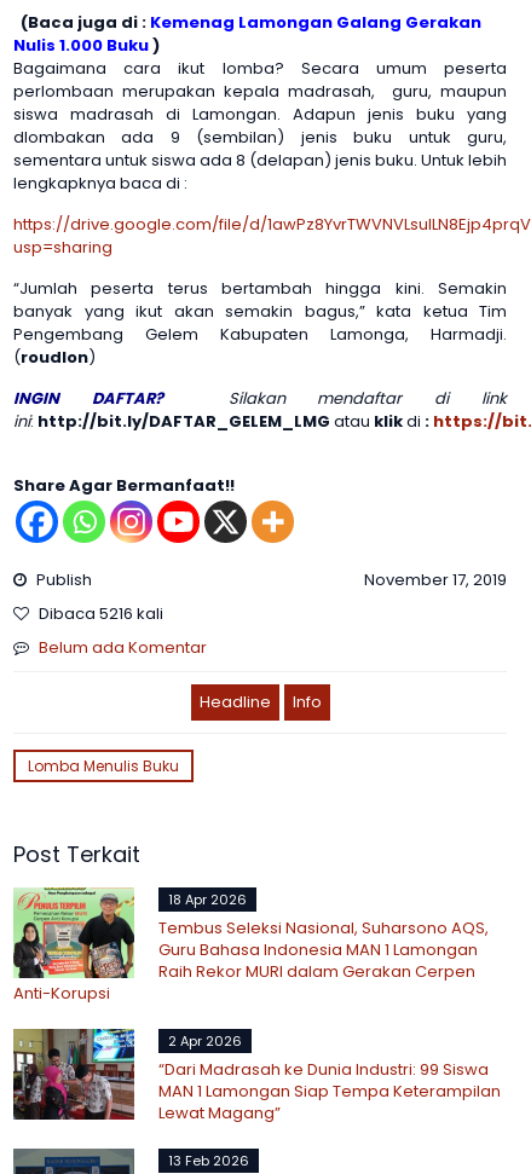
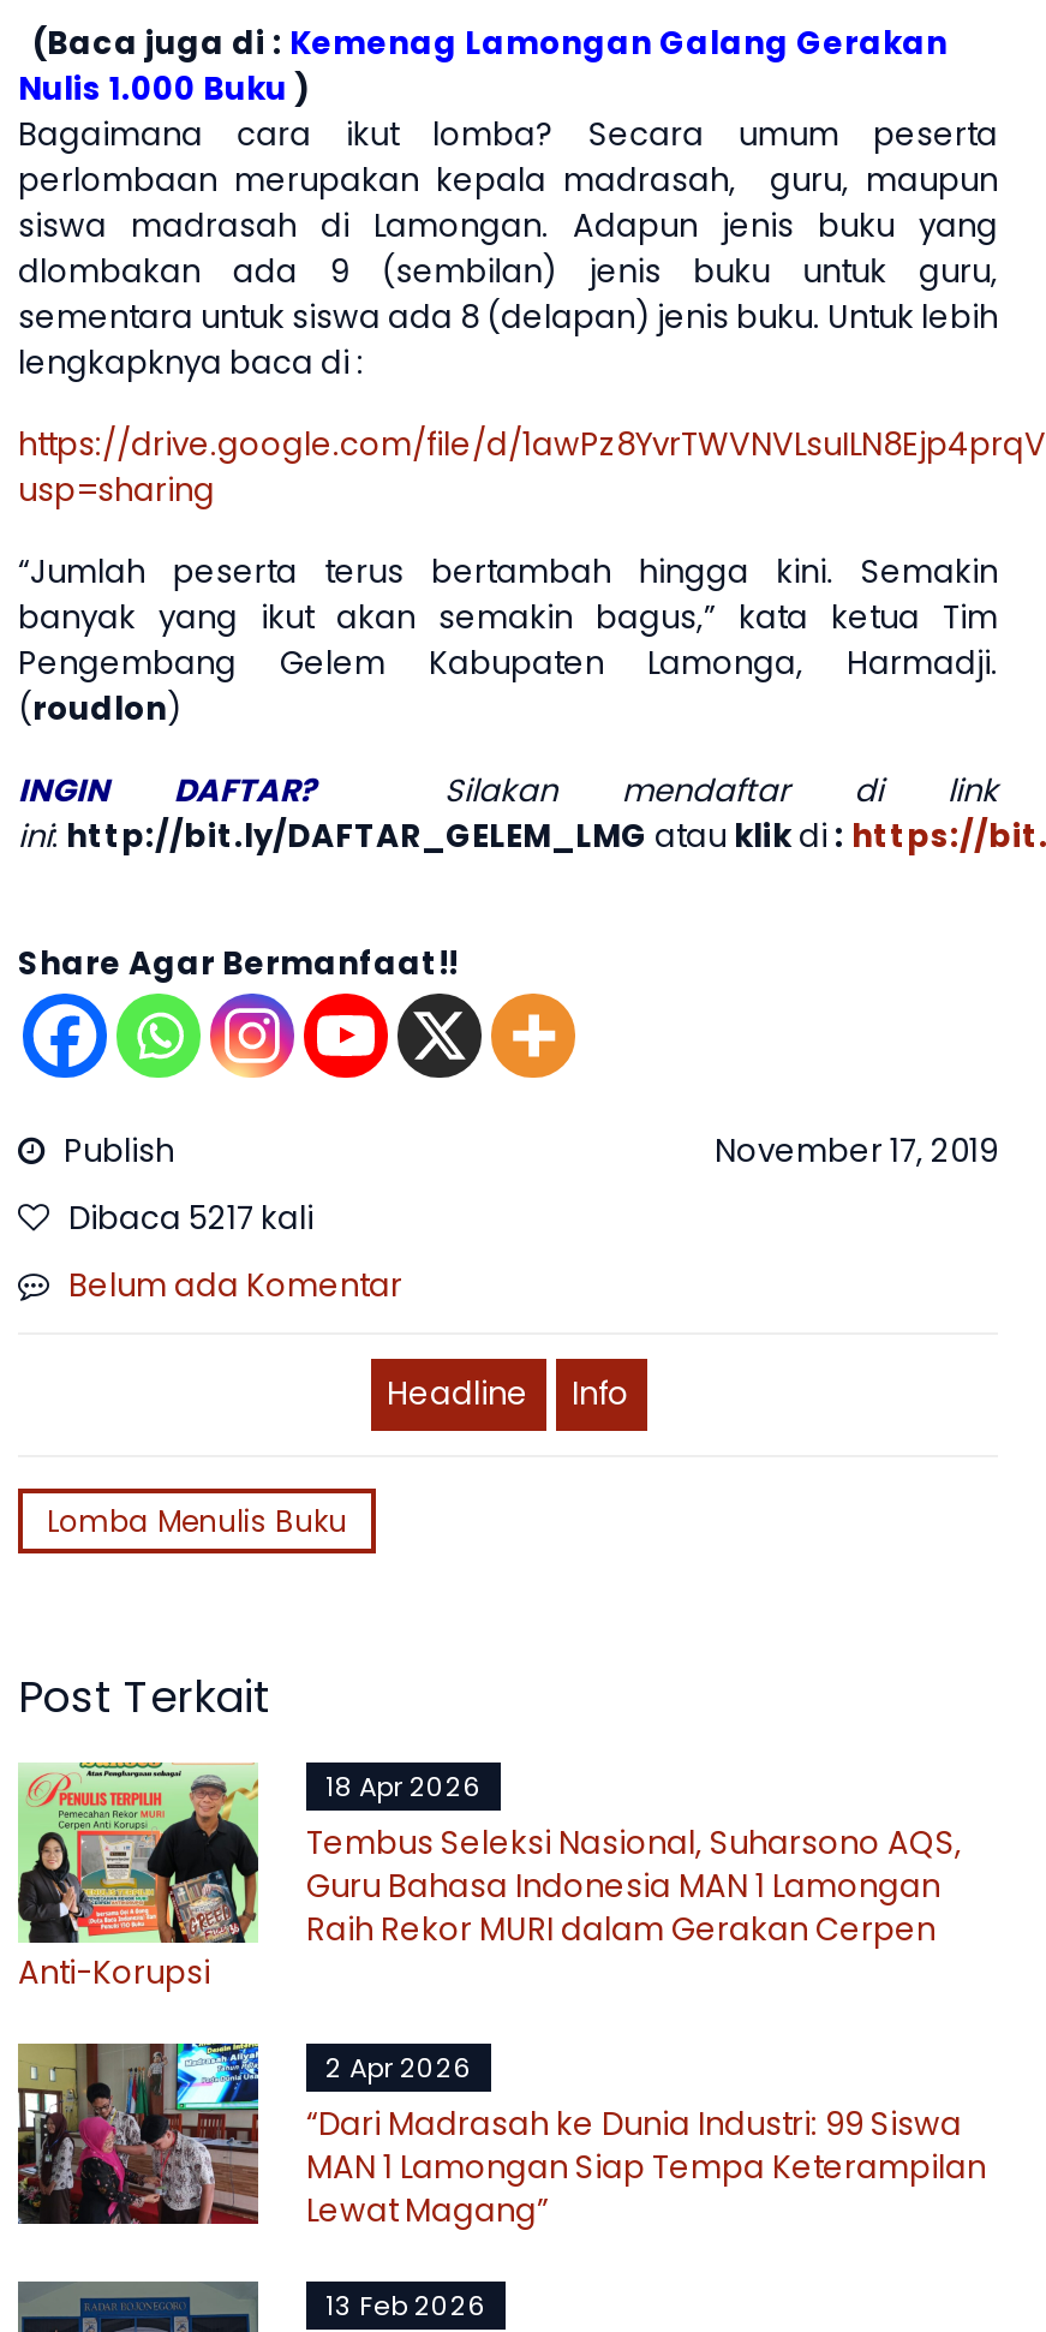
[35,602,163,625] Dibaca 5216 kali -> [61,1196,313,1242] Dibaca 5217 kali

